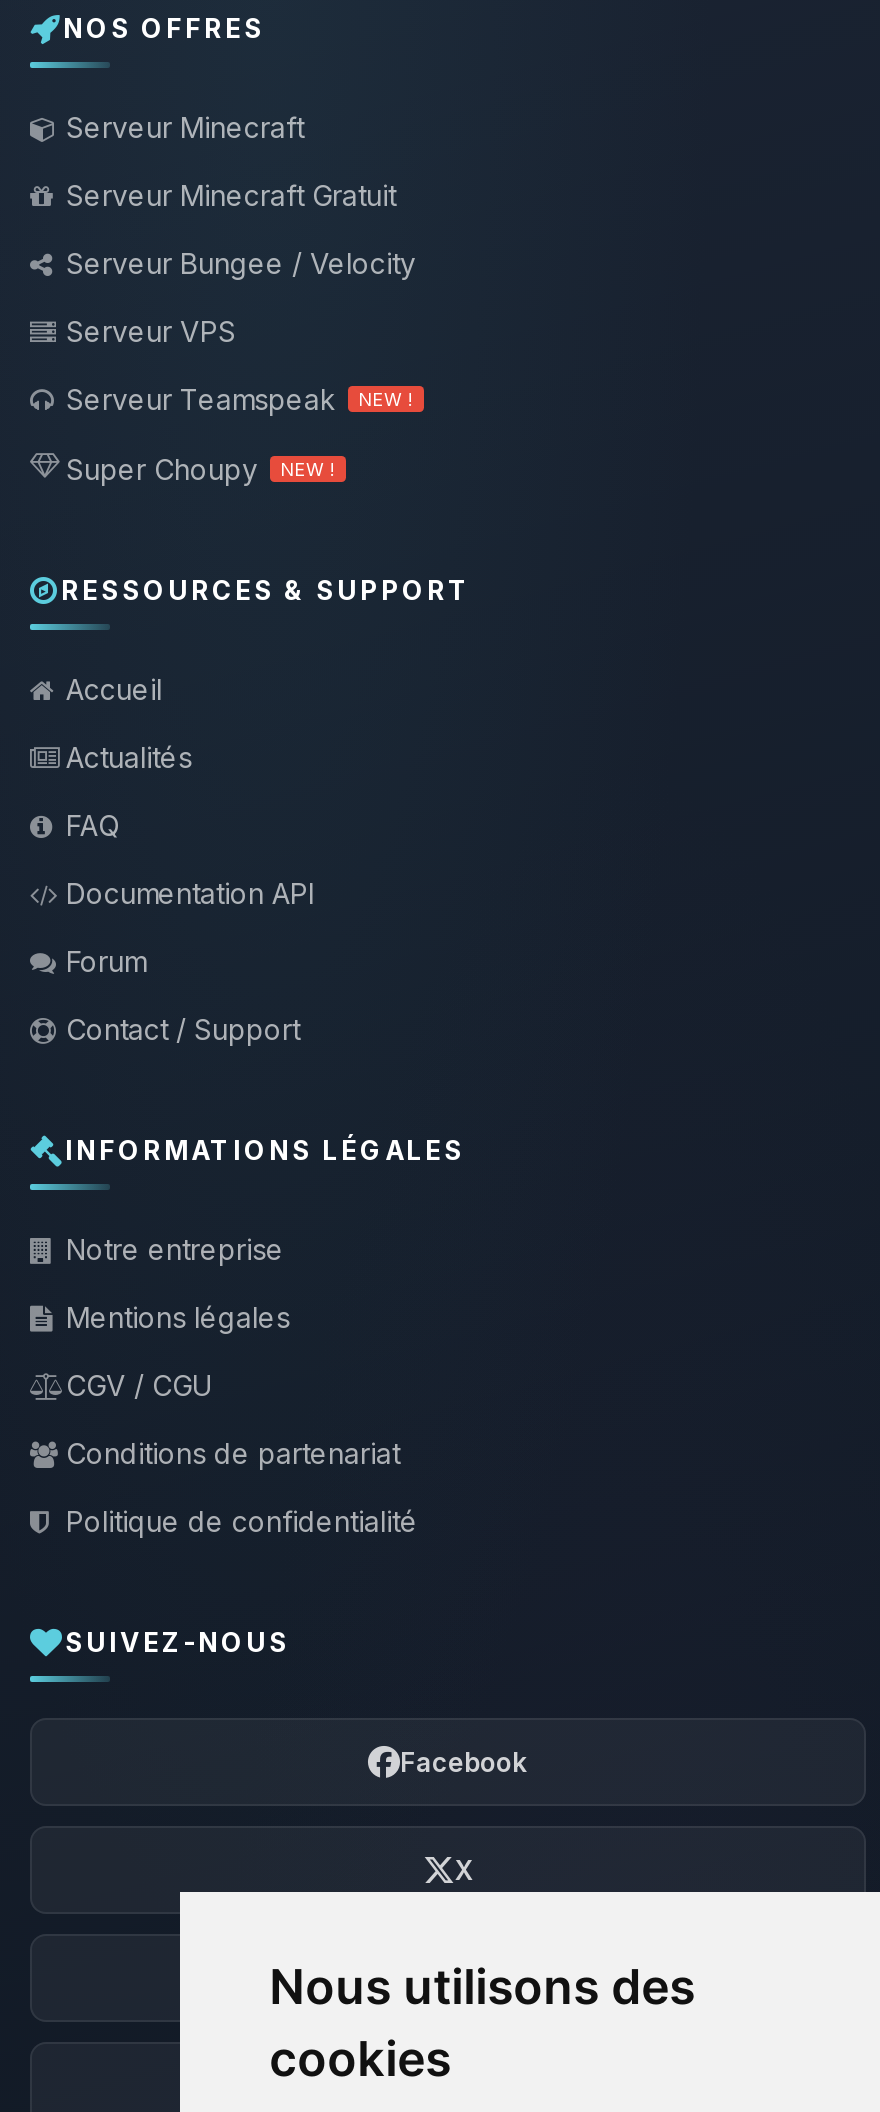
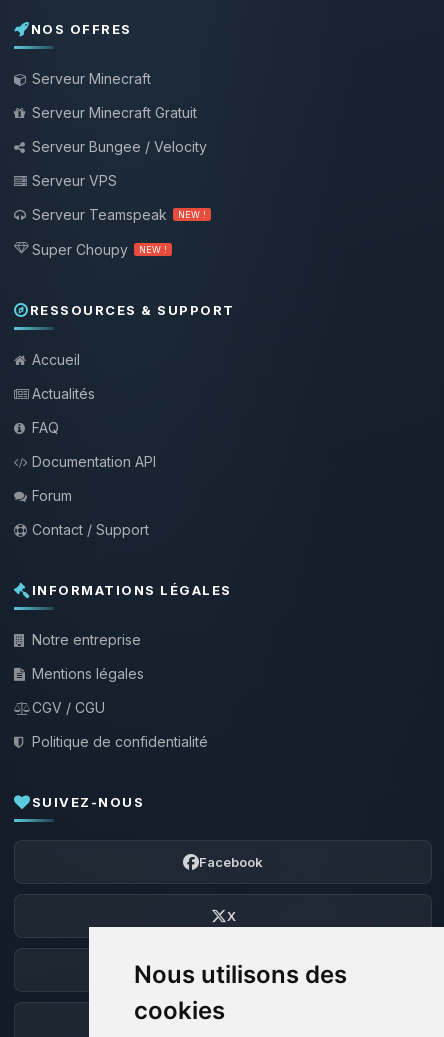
[66,1436,400,1470] Conditions de partenariat -> none

